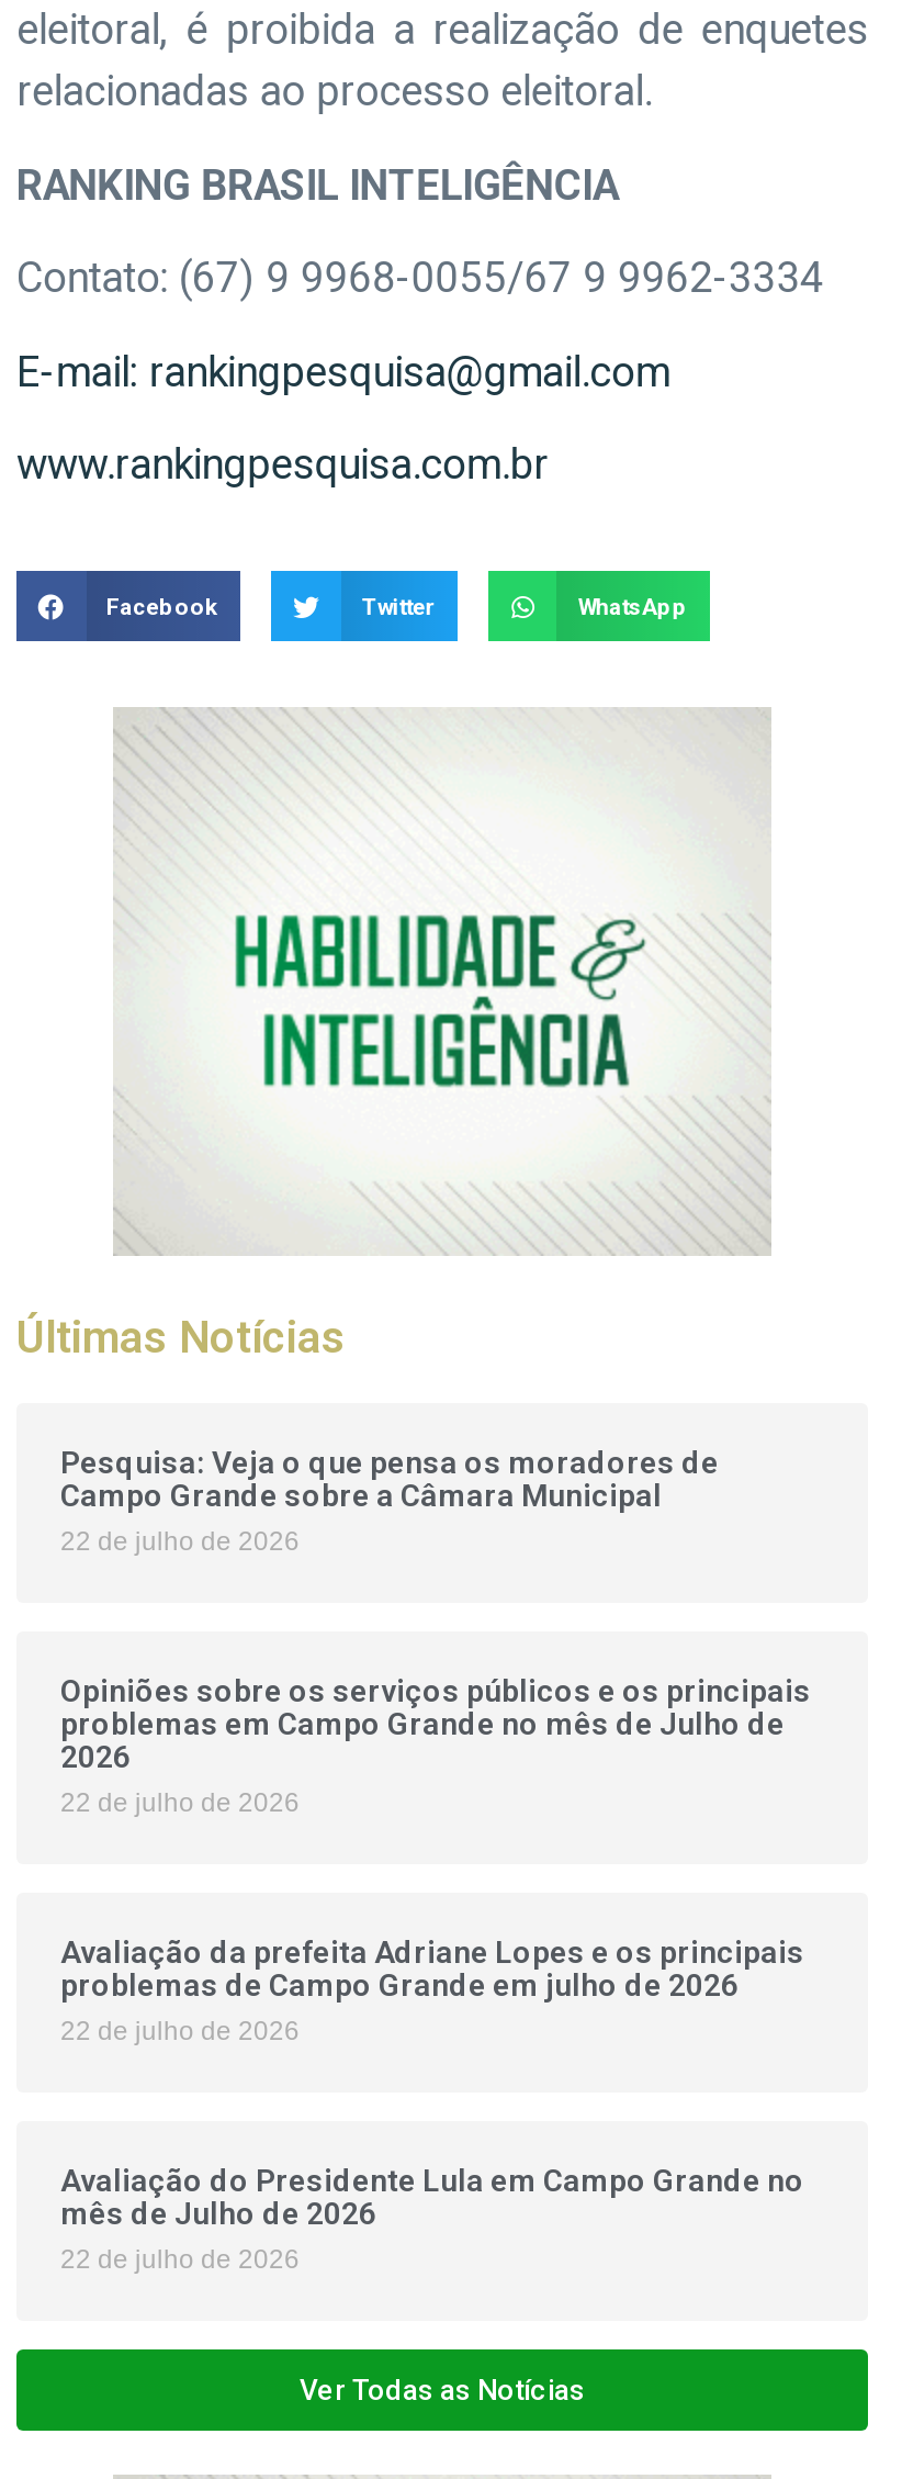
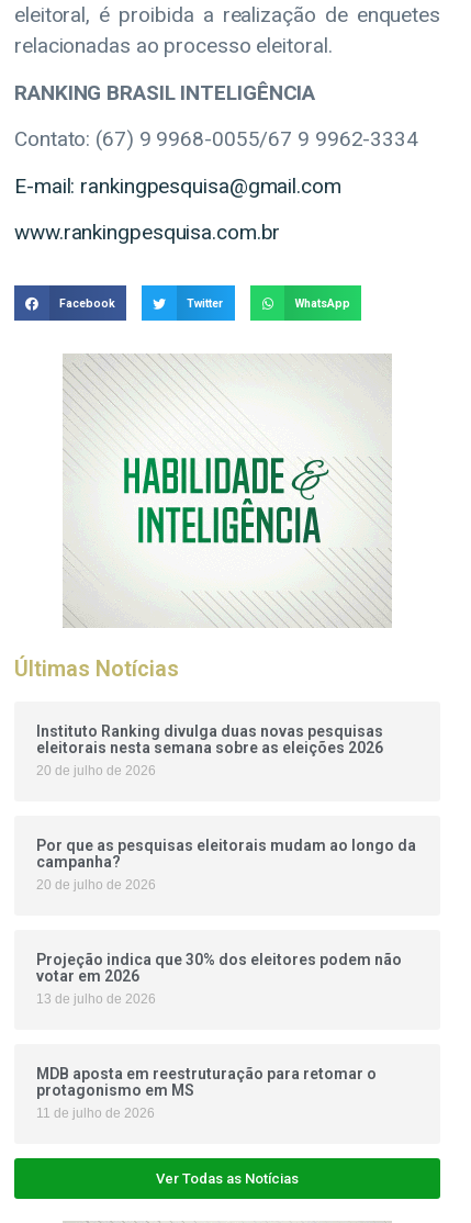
[60,1444,719,1556] Pesquisa: Veja o que pensa os moradores de | Campo Grande sobre a Câmara Municipal | 22 de julho de 2026 -> [36,722,383,778] Instituto Ranking divulga duas novas pesquisas | eleitorais nesta semana sobre as eleições 2026 | 20 de julho de 2026
[60,1673,811,1818] Opiniões sobre os serviços públicos e os principais | problemas em Campo Grande no mês de Julho de | 2026 | 22 de julho de 2026 -> [36,836,416,892] Por que as pesquisas eleitorais mudam ao longo da | campanha? | 20 de julho de 2026
[60,1934,804,2046] Avaliação da prefeita Adriane Lopes e os principais | problemas de Campo Grande em julho de 2026 | 22 de julho de 2026 -> [36,951,402,1007] Projeção indica que 30% dos eleitores podem não | votar em 2026 | 13 de julho de 2026
[60,2162,804,2274] Avaliação do Presidente Lula em Campo Grande no | mês de Julho de 2026 | 22 de julho de 2026 -> [36,1065,377,1121] MDB aposta em reestruturação para retomar o | protagonismo em MS | 11 de julho de 2026

